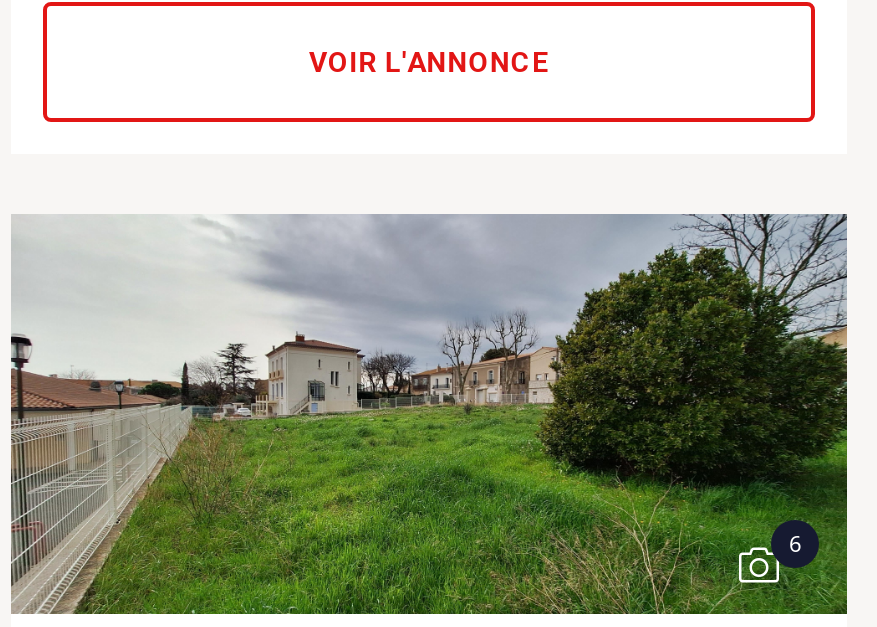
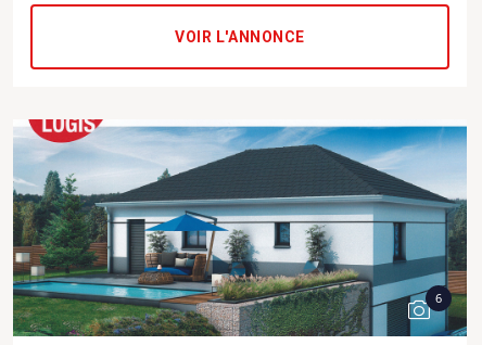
[9,212,849,616] [image] -> [12,118,468,337] [image]

